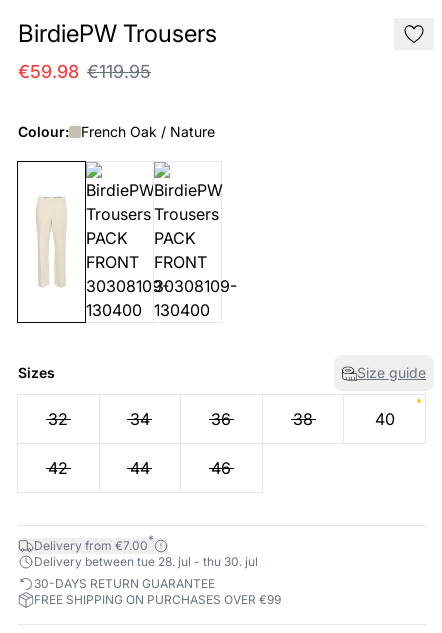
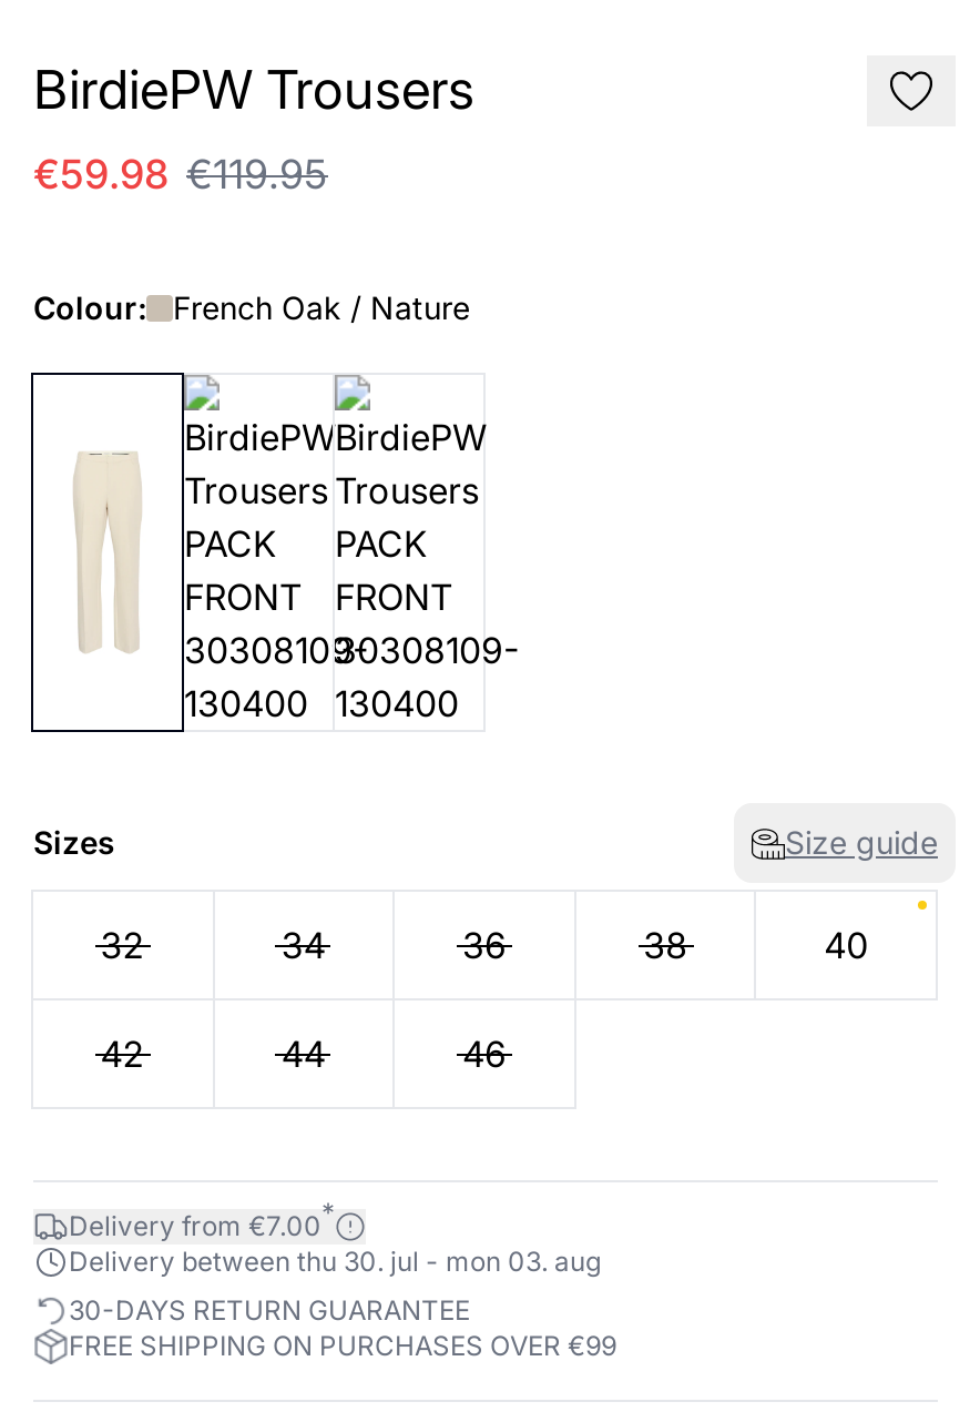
[34,554,258,569] Delivery between tue 28. jul - thu 30. jul -> [69,1245,601,1278] Delivery between thu 30. jul - mon 03. aug

